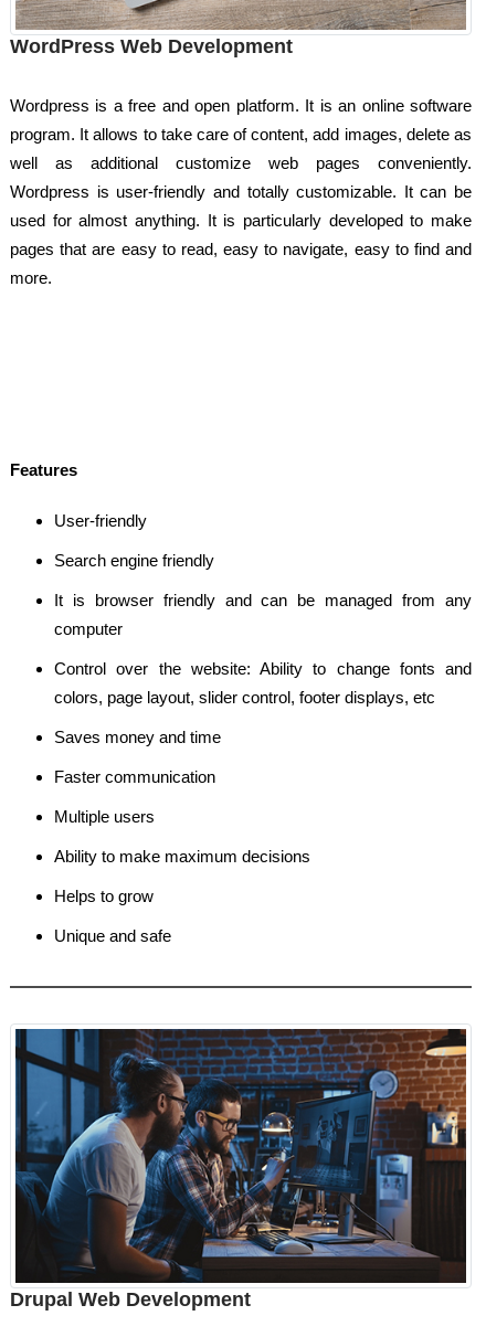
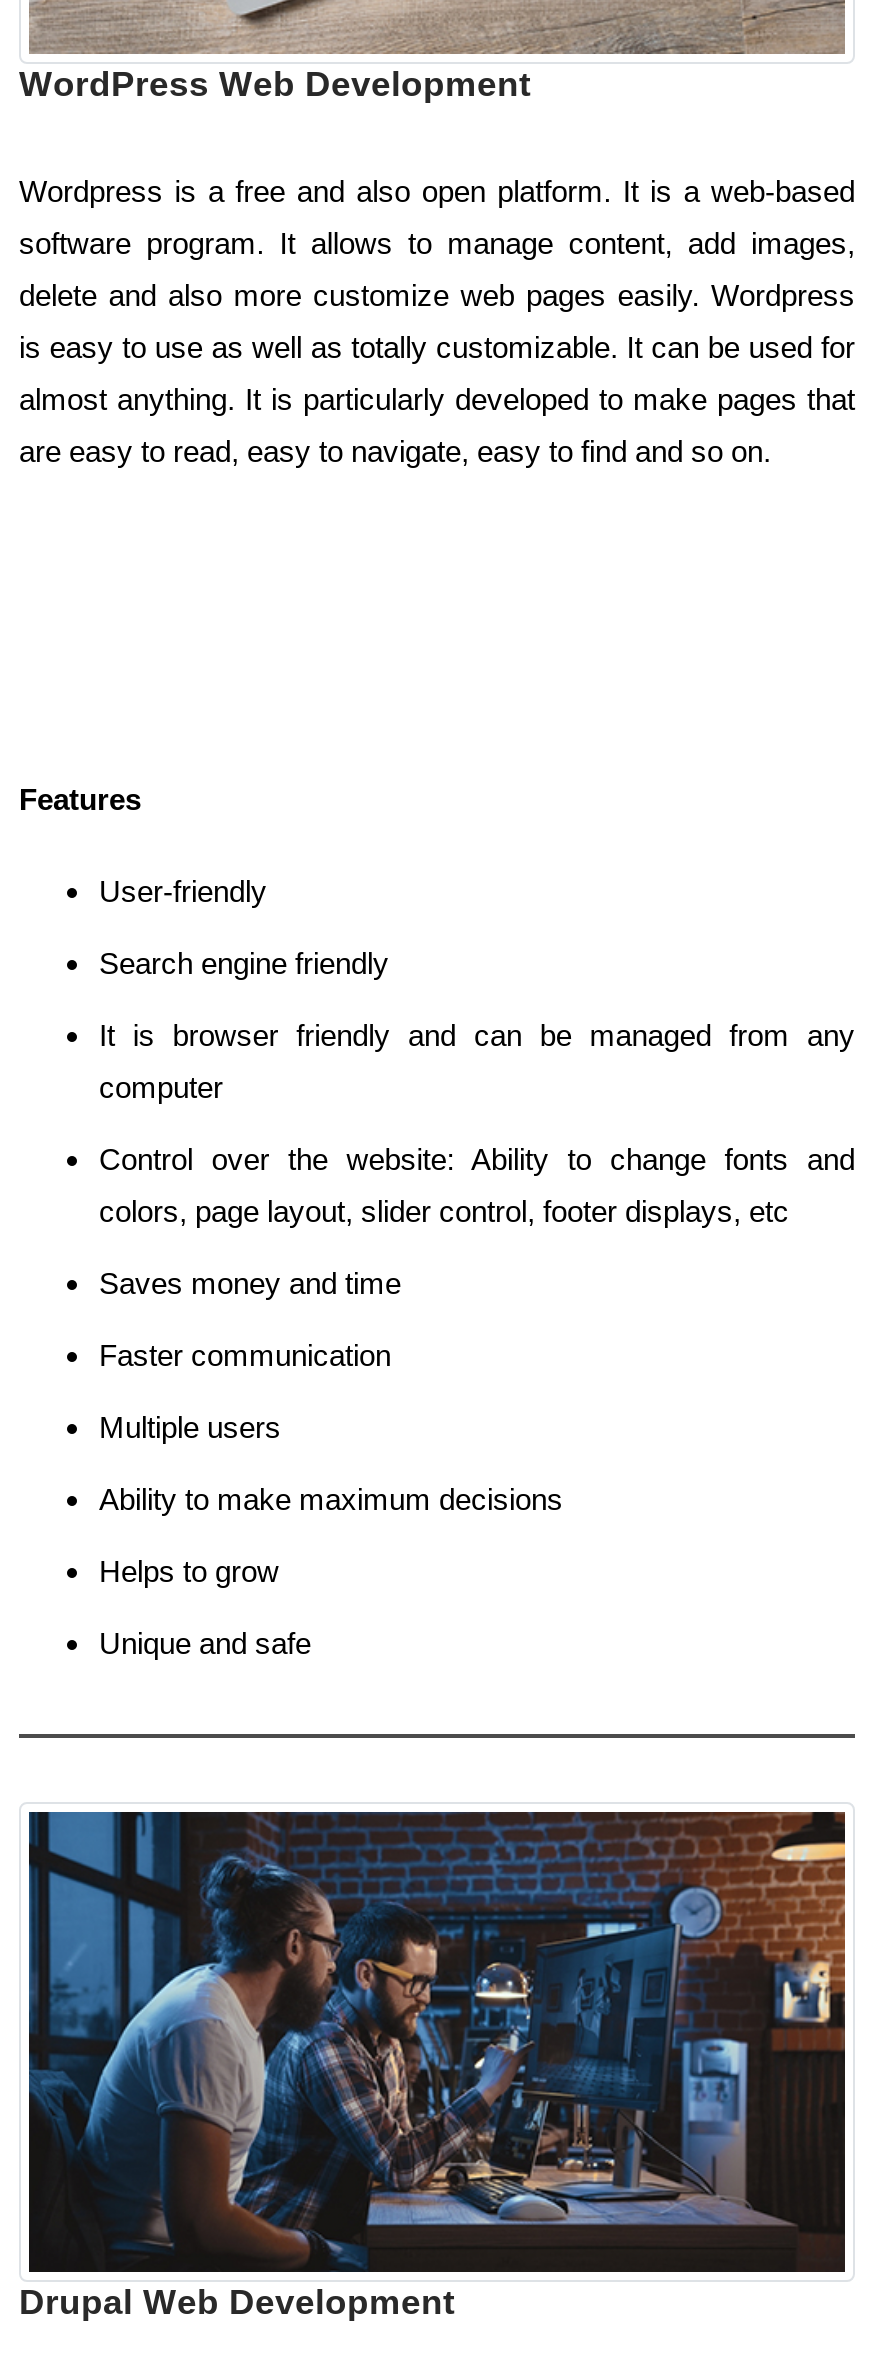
[10,96,472,287] Wordpress is a free and open platform. It is an online software | program. It allows to take care of content, add images, delete as | well as additional customize web pages conveniently. | Wordpress is user-friendly and totally customizable. It can be | used for almost anything. It is particularly developed to make | pages that are easy to read, easy to navigate, easy to find and | more. -> [19,174,855,468] Wordpress is a free and also open platform. It is a web-based | software program. It allows to manage content, add images, | delete and also more customize web pages easily. Wordpress | is easy to use as well as totally customizable. It can be used for | almost anything. It is particularly developed to make pages that | are easy to read, easy to navigate, easy to find and so on.

